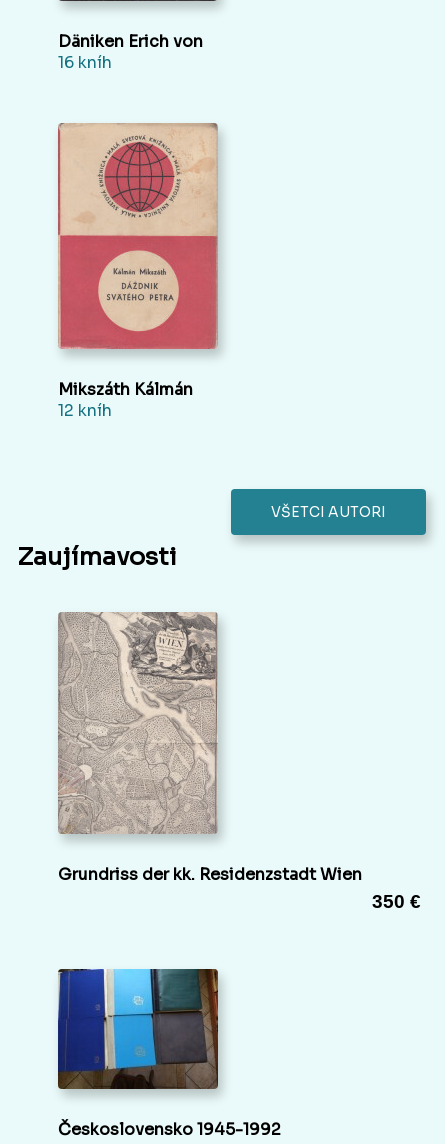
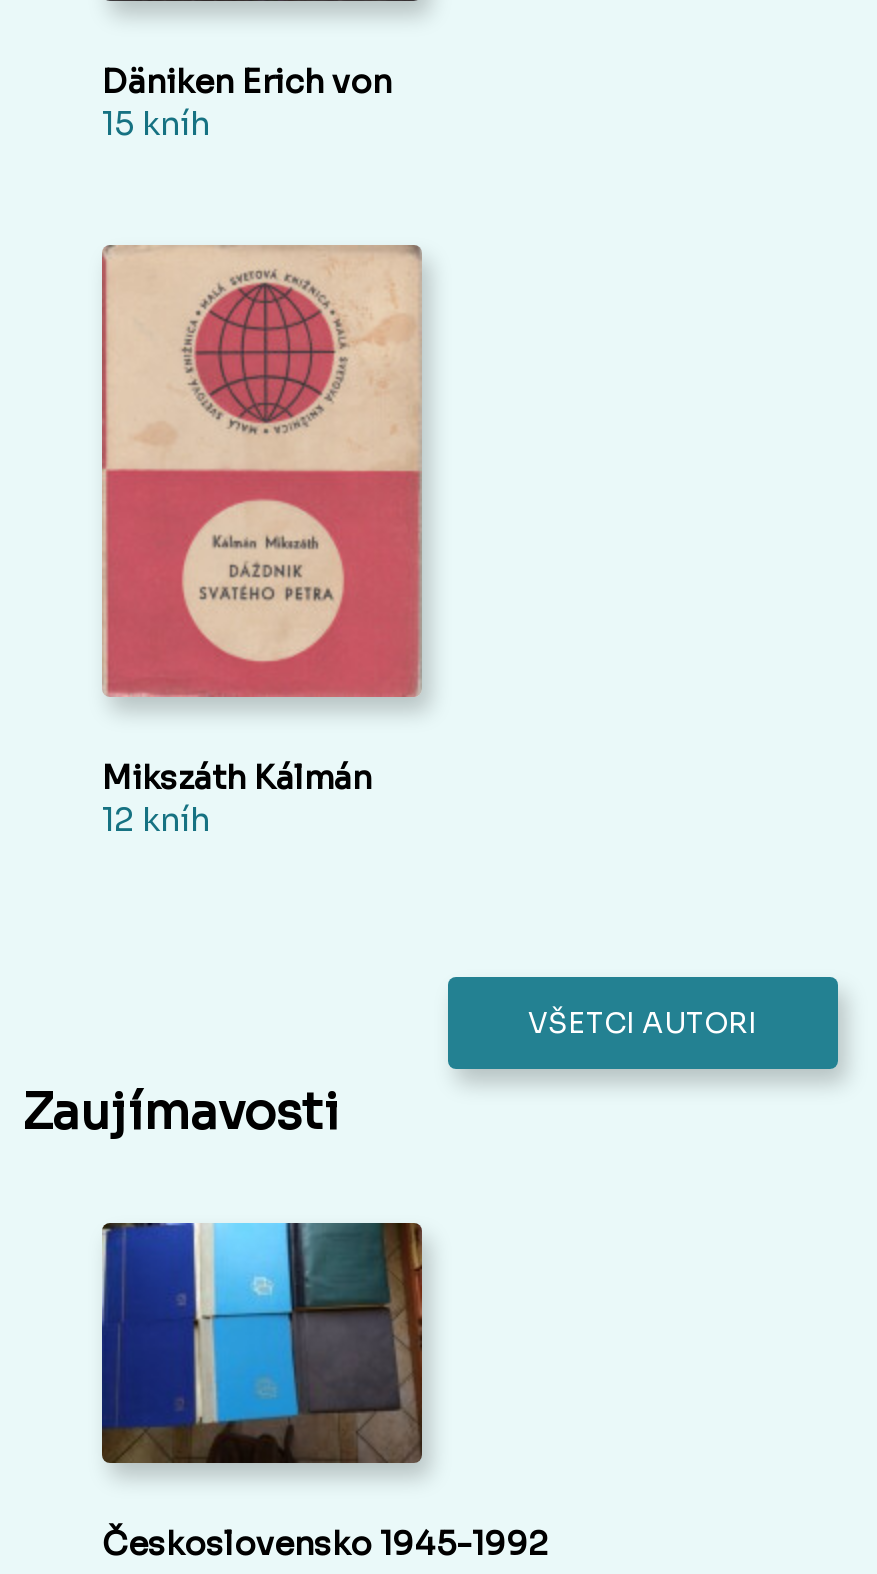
[58,52,112,73] 16 kníh -> [102,104,210,146] 15 kníh
[57,611,421,912] [image] | Grundriss der kk. Residenzstadt Wien | 350 € -> none

